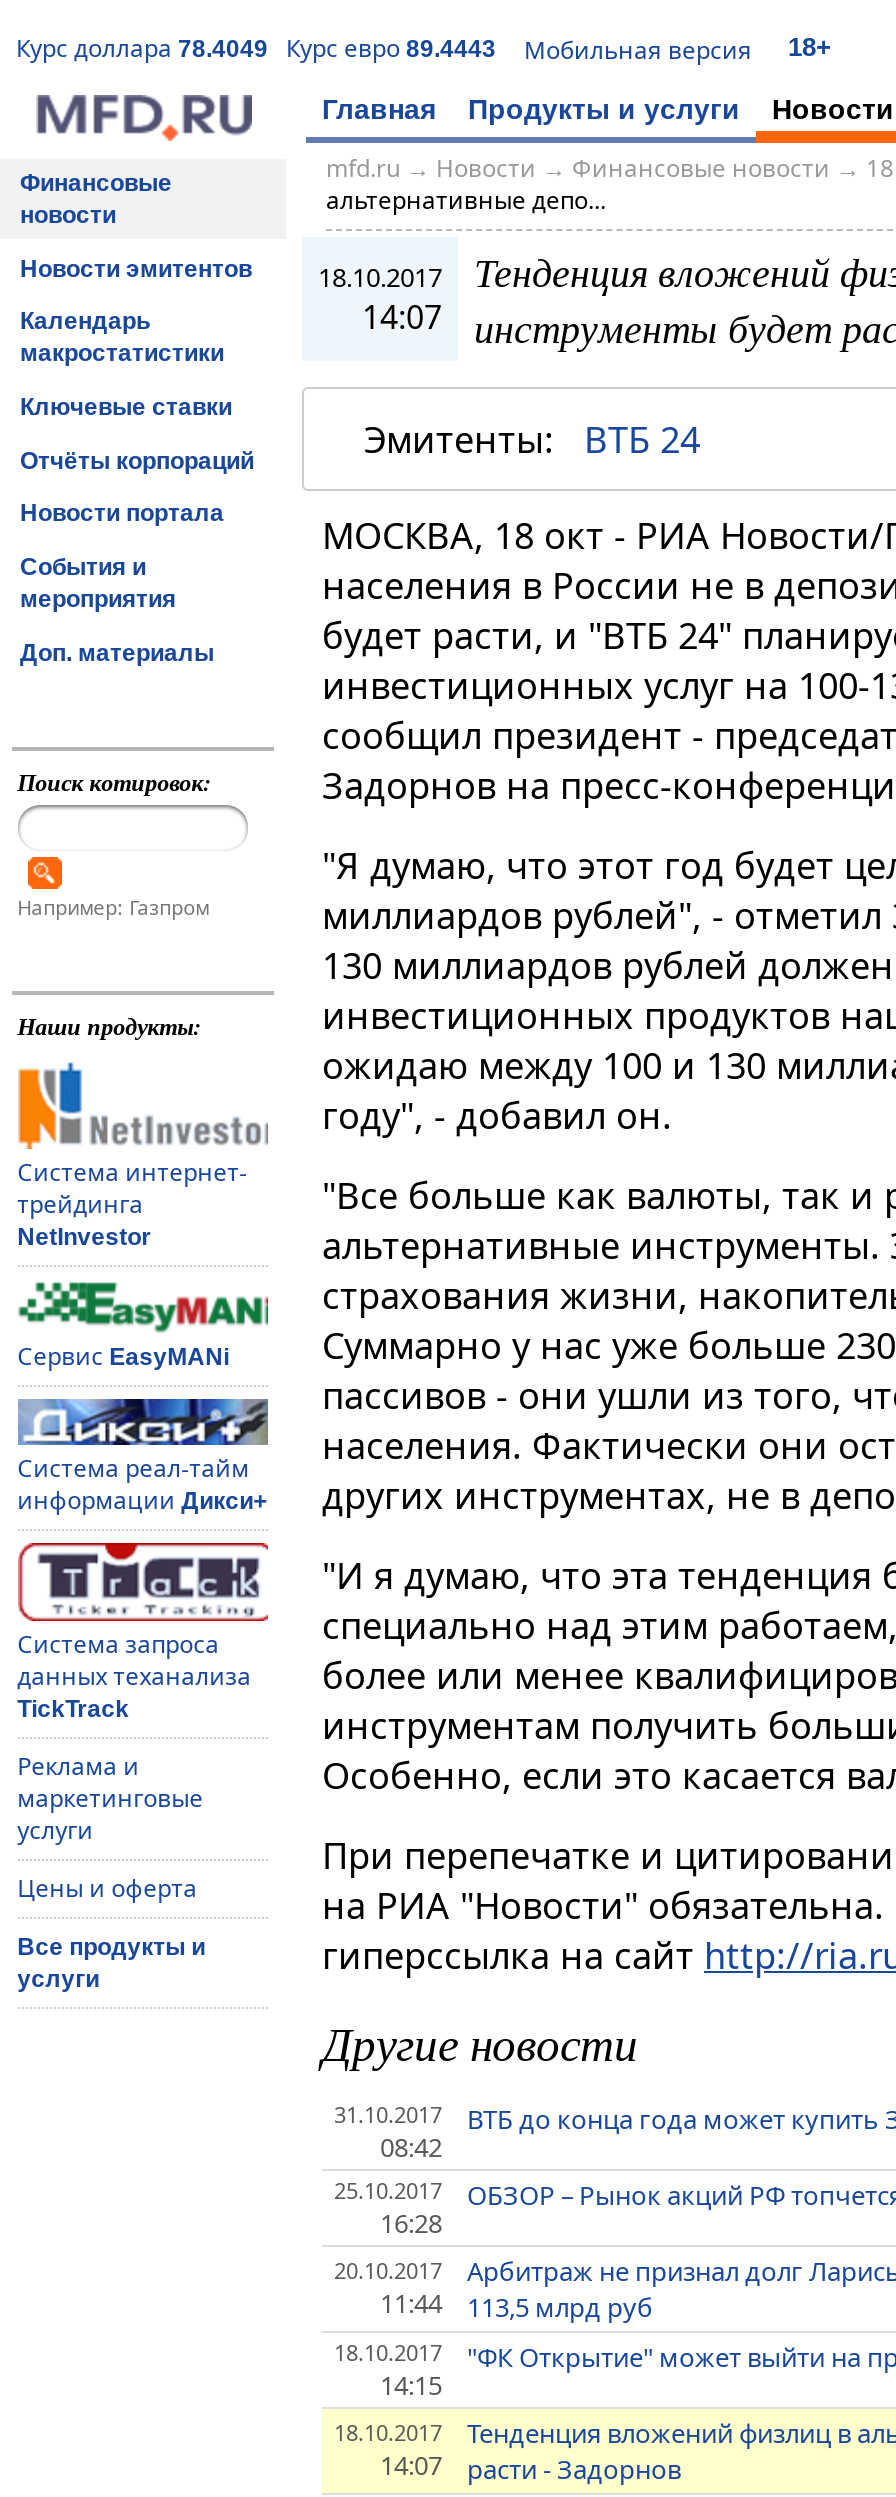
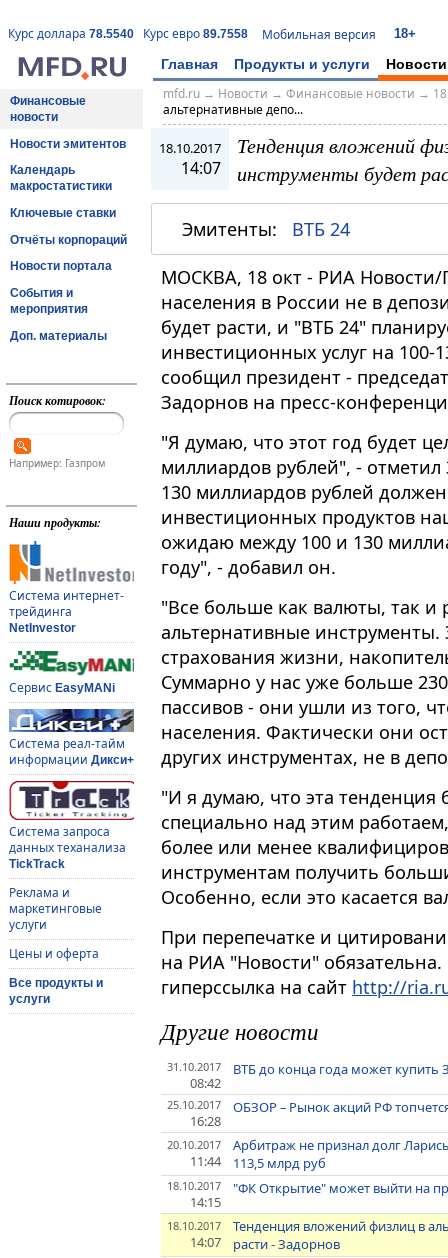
[16,32,496,66] Курс доллара 78.4049 Курс евро 89.4443 -> [8,25,248,42] Курс доллара 78.5540 Курс евро 89.7558

